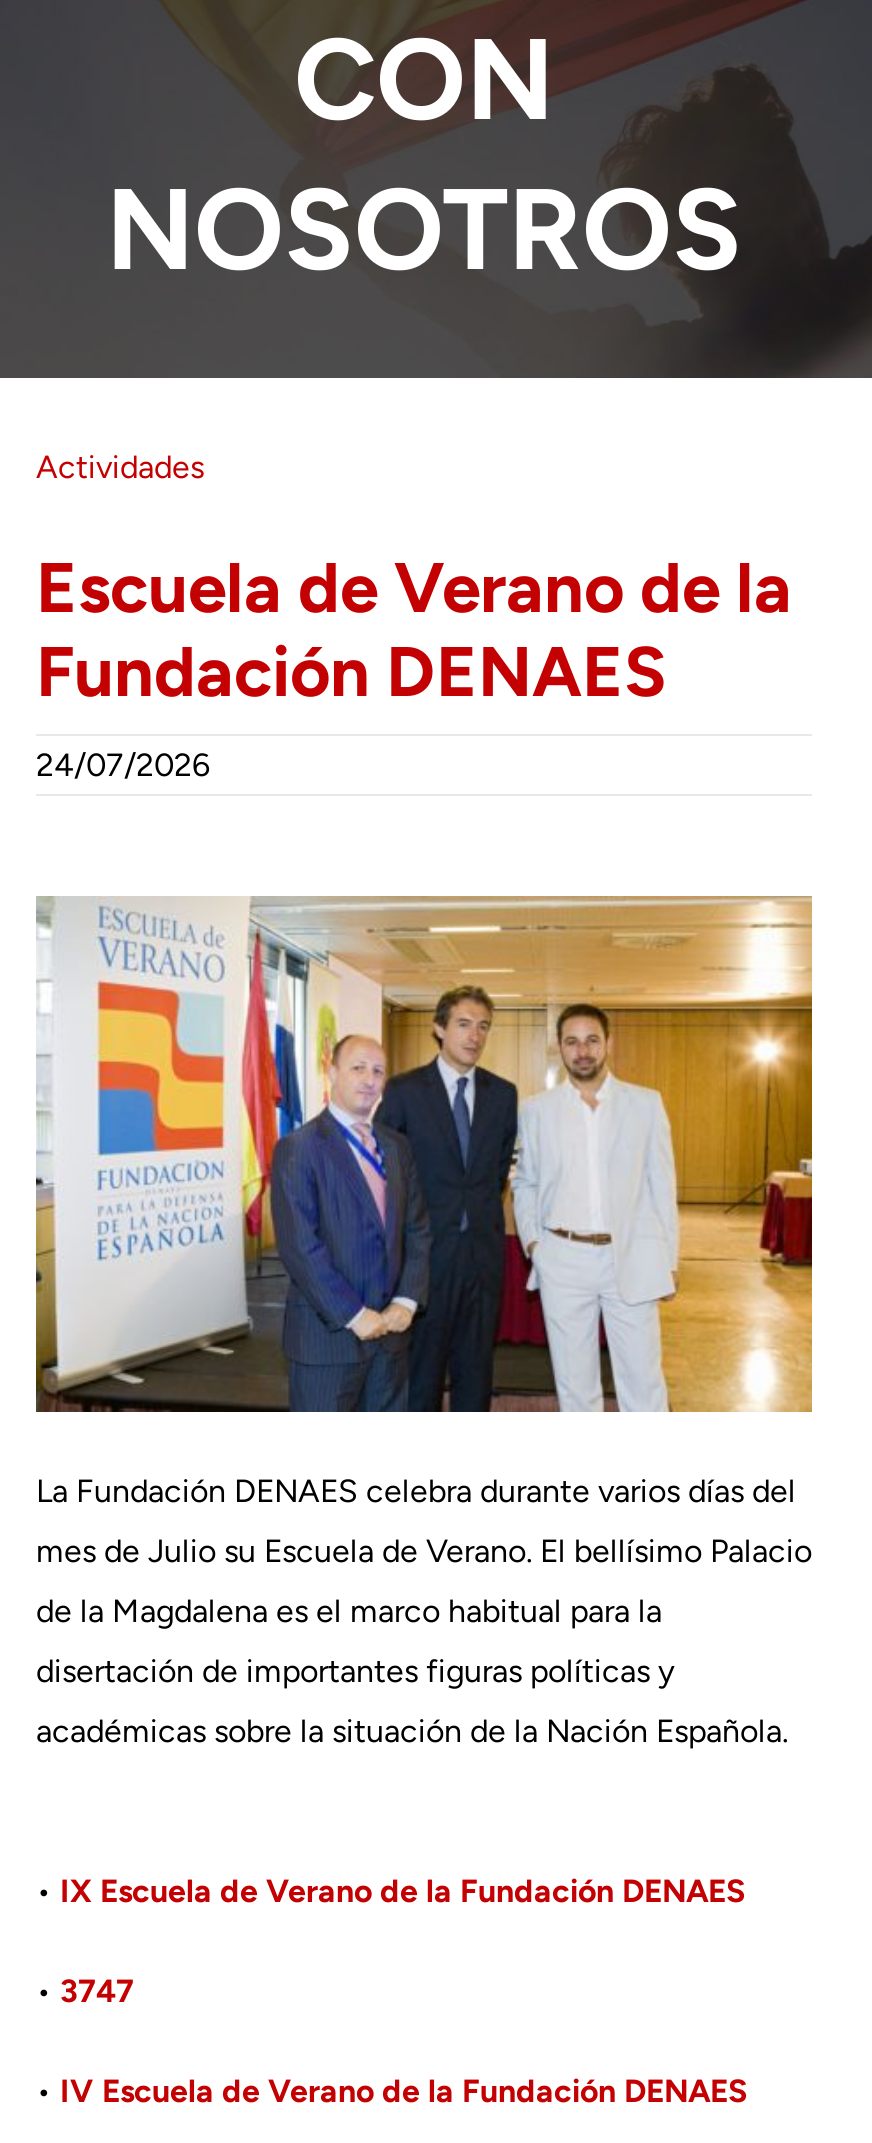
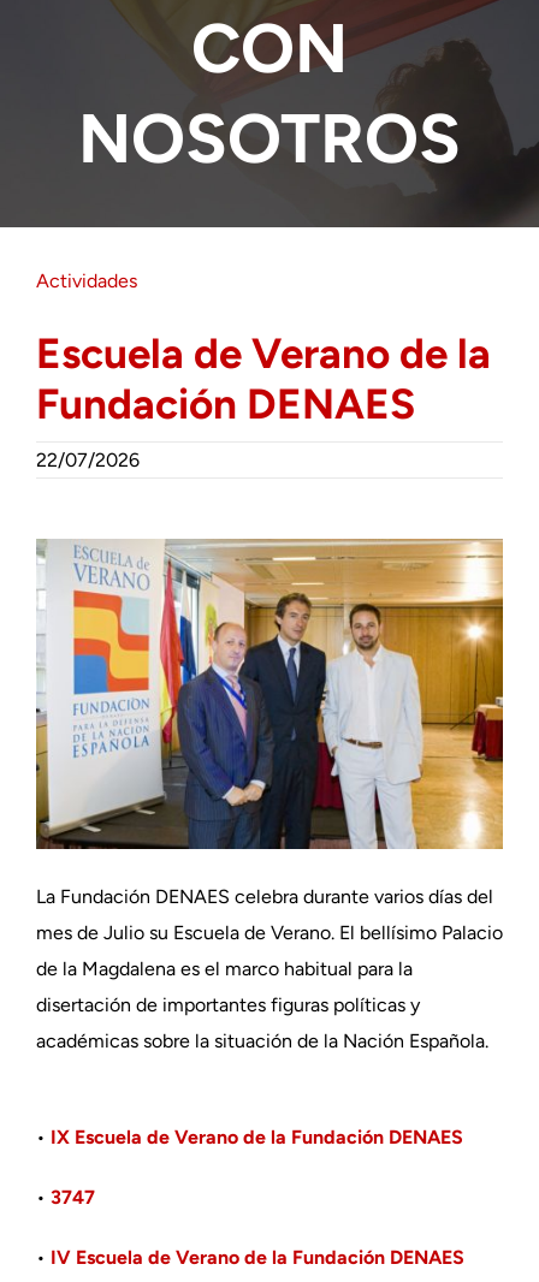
[36,746,210,784] 24/07/2026 -> [36,449,140,471] 22/07/2026

